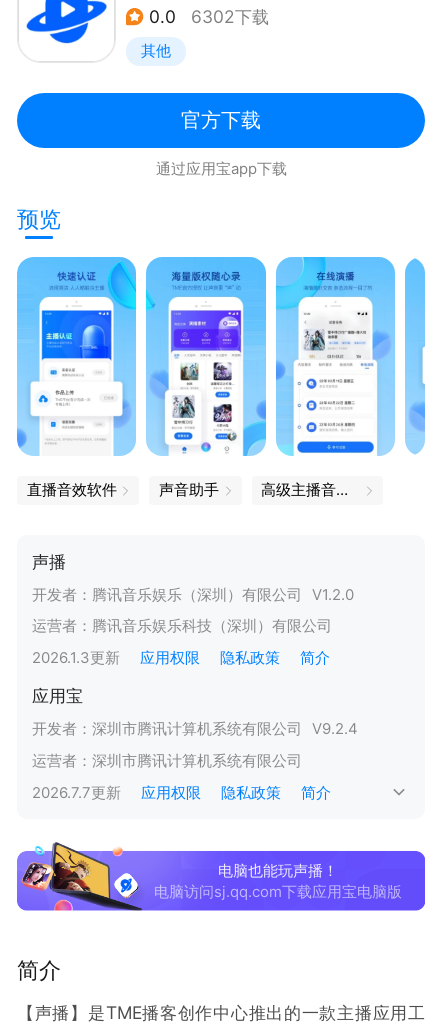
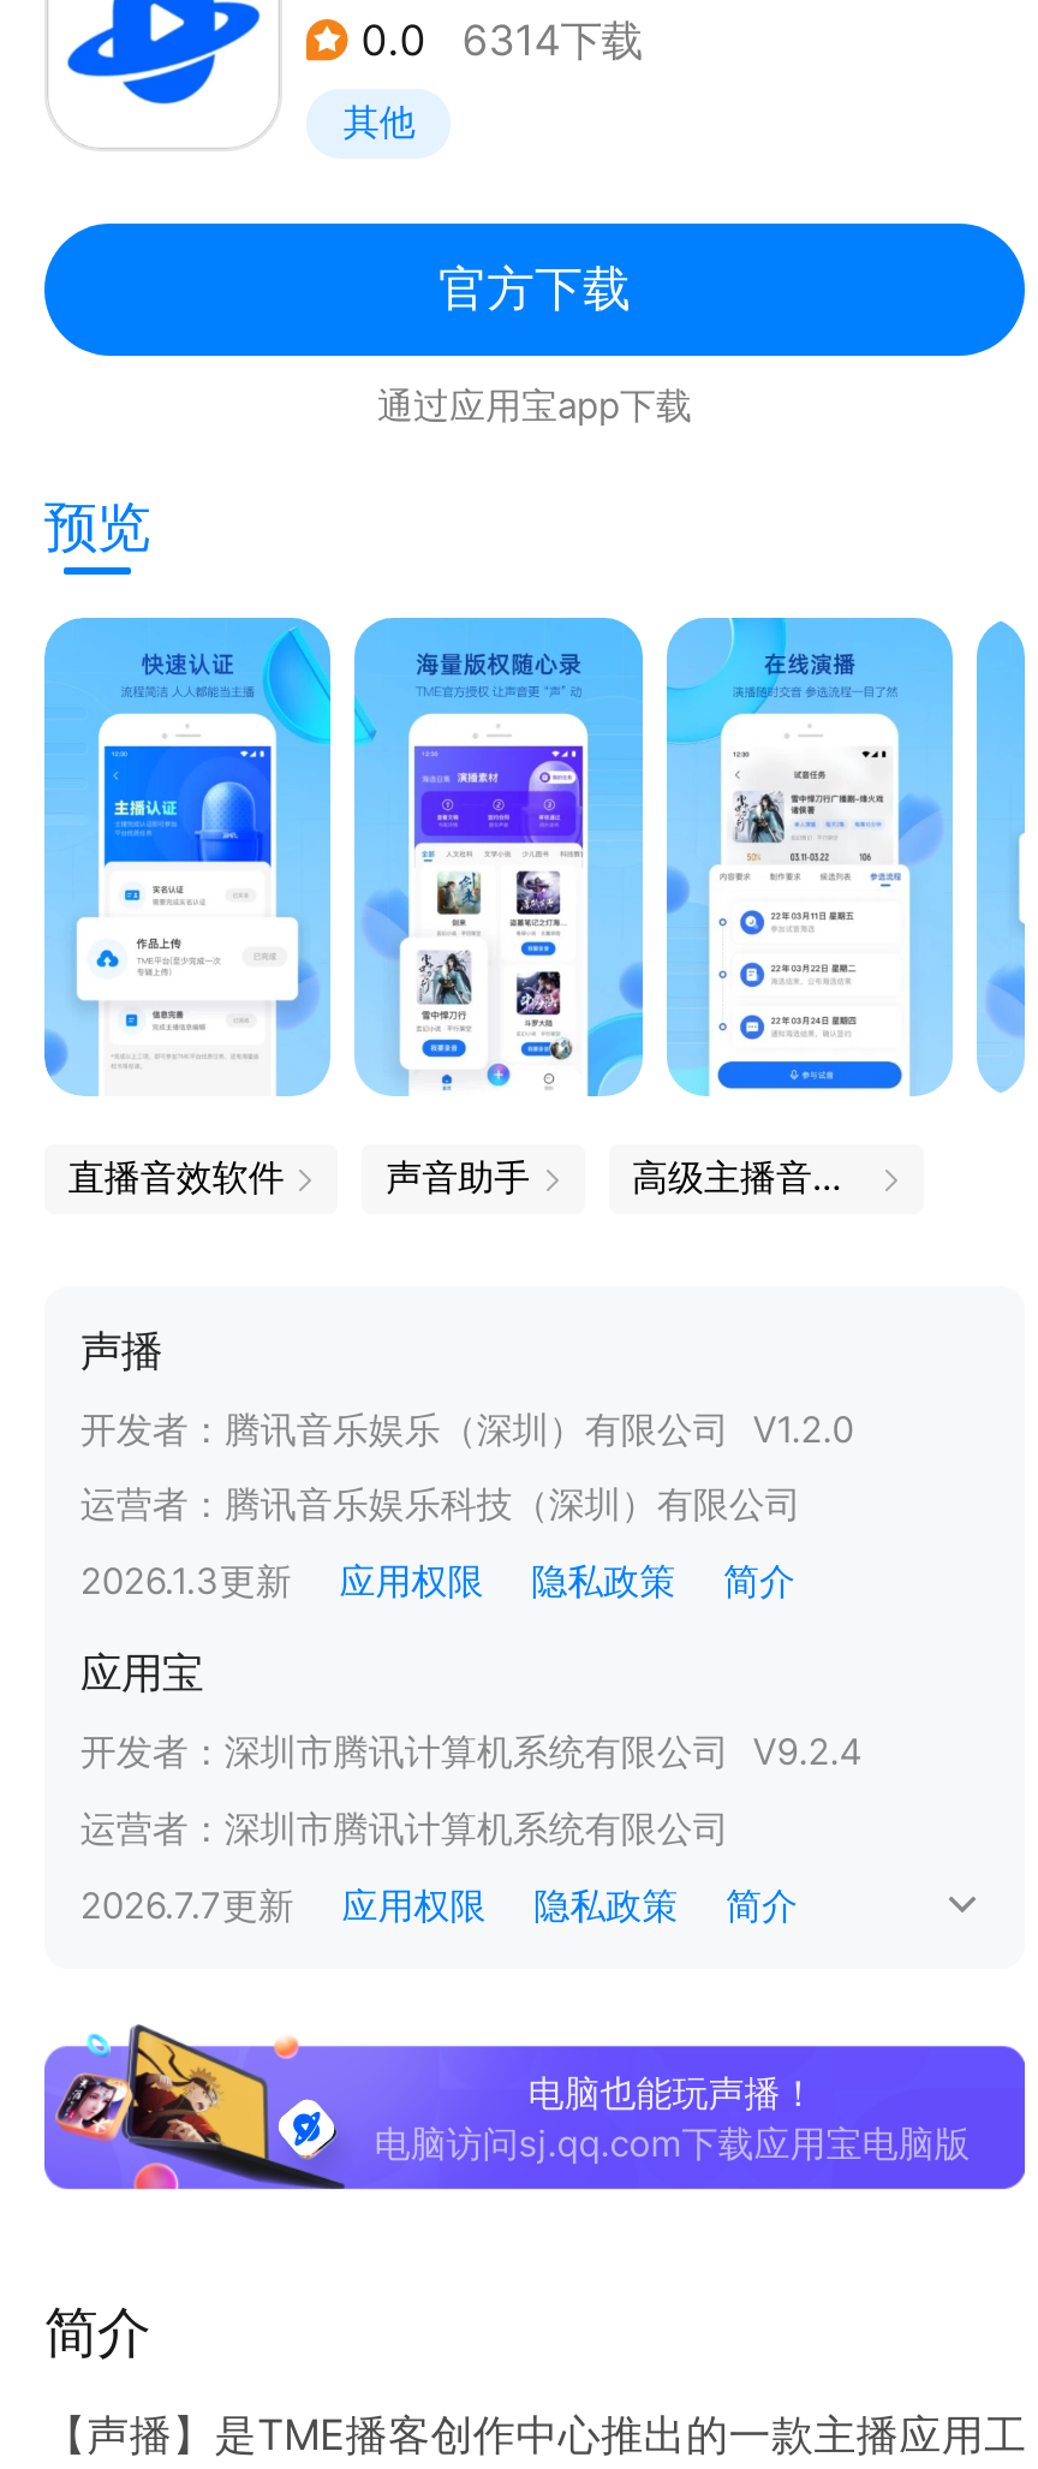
[149,6,269,27] 0.0 6302下载 -> [361,15,642,66] 0.0 6314下载

